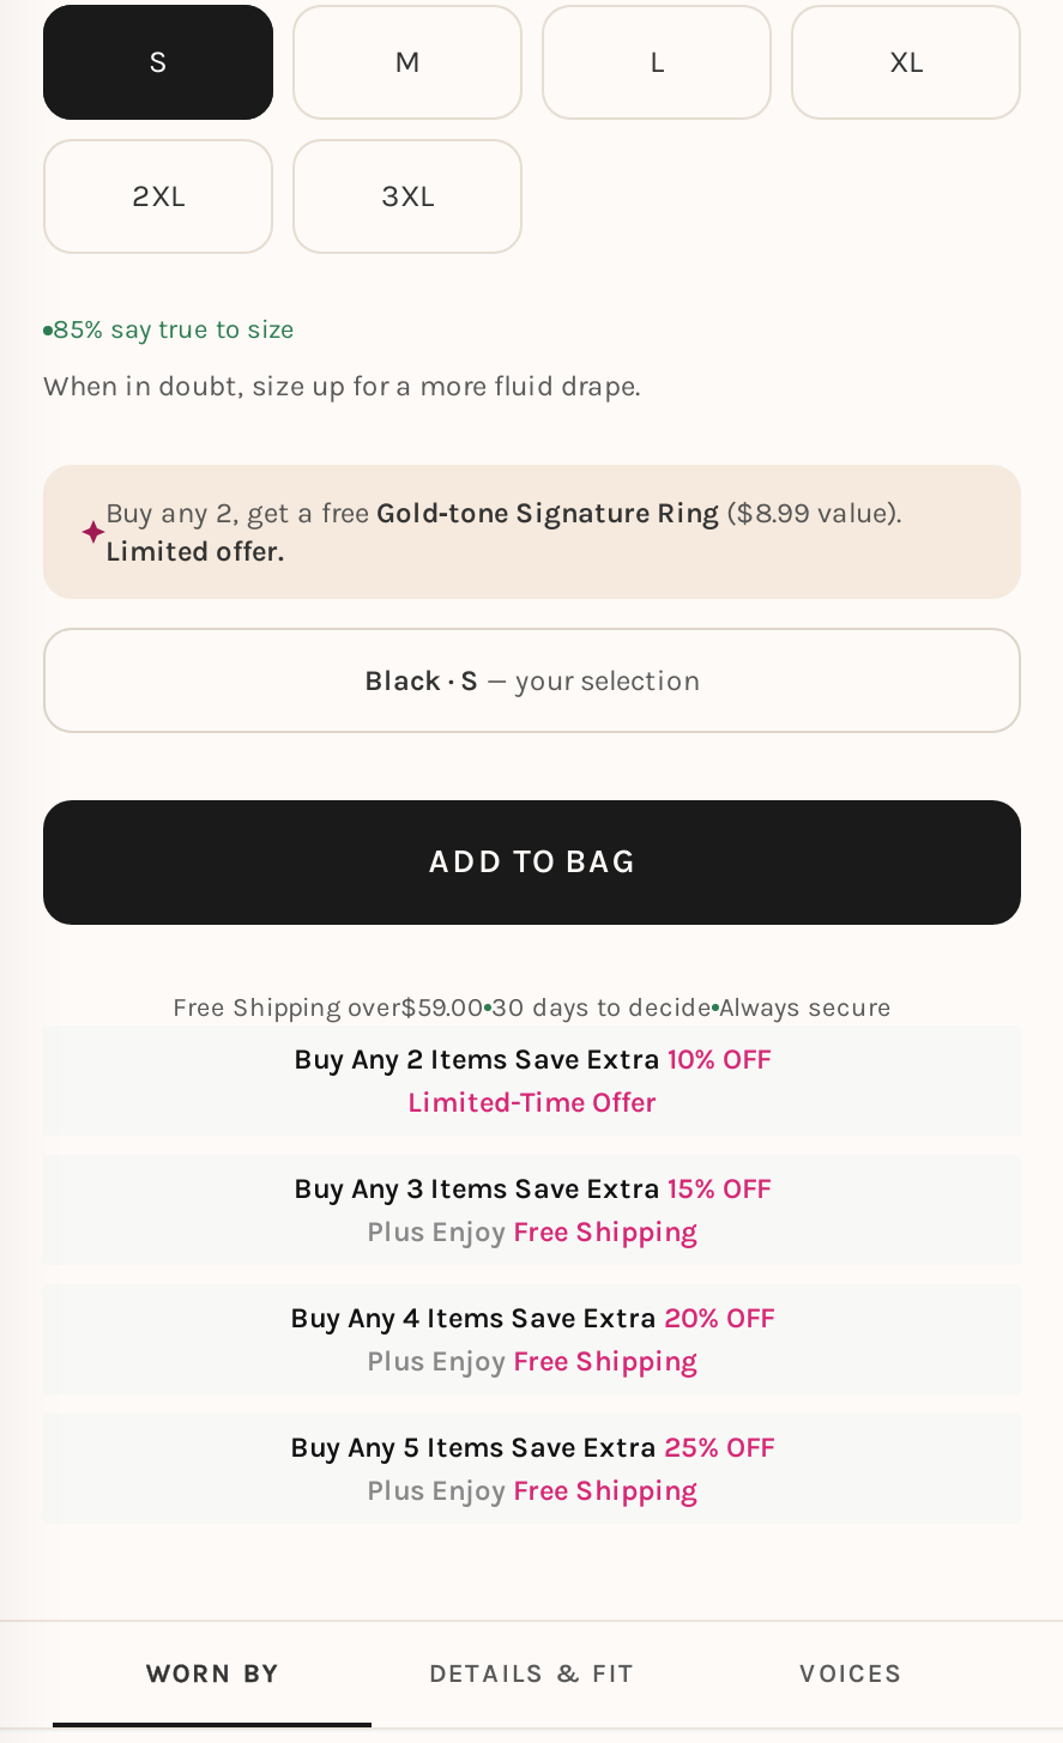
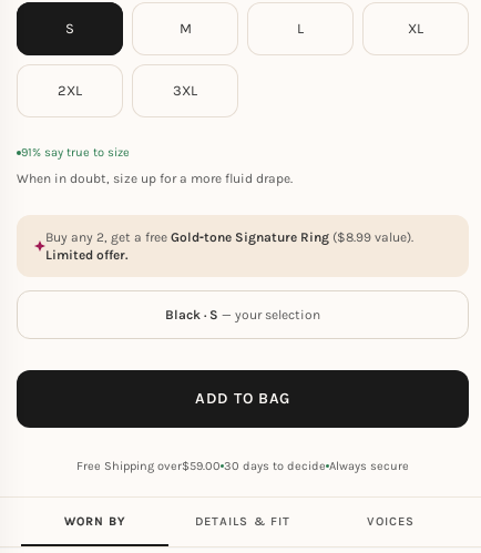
[53,313,295,344] 85% say true to size -> [21,145,130,159] 91% say true to size
[290,1041,774,1506] Buy Any 2 Items Save Extra 10% OFF | Limited-Time Offer | Buy Any 3 Items Save Extra 15% OFF | Plus Enjoy Free Shipping | Buy Any 4 Items Save Extra 20% OFF | Plus Enjoy Free Shipping | Buy Any 5 Items Save Extra 25% OFF | Plus Enjoy Free Shipping -> none

